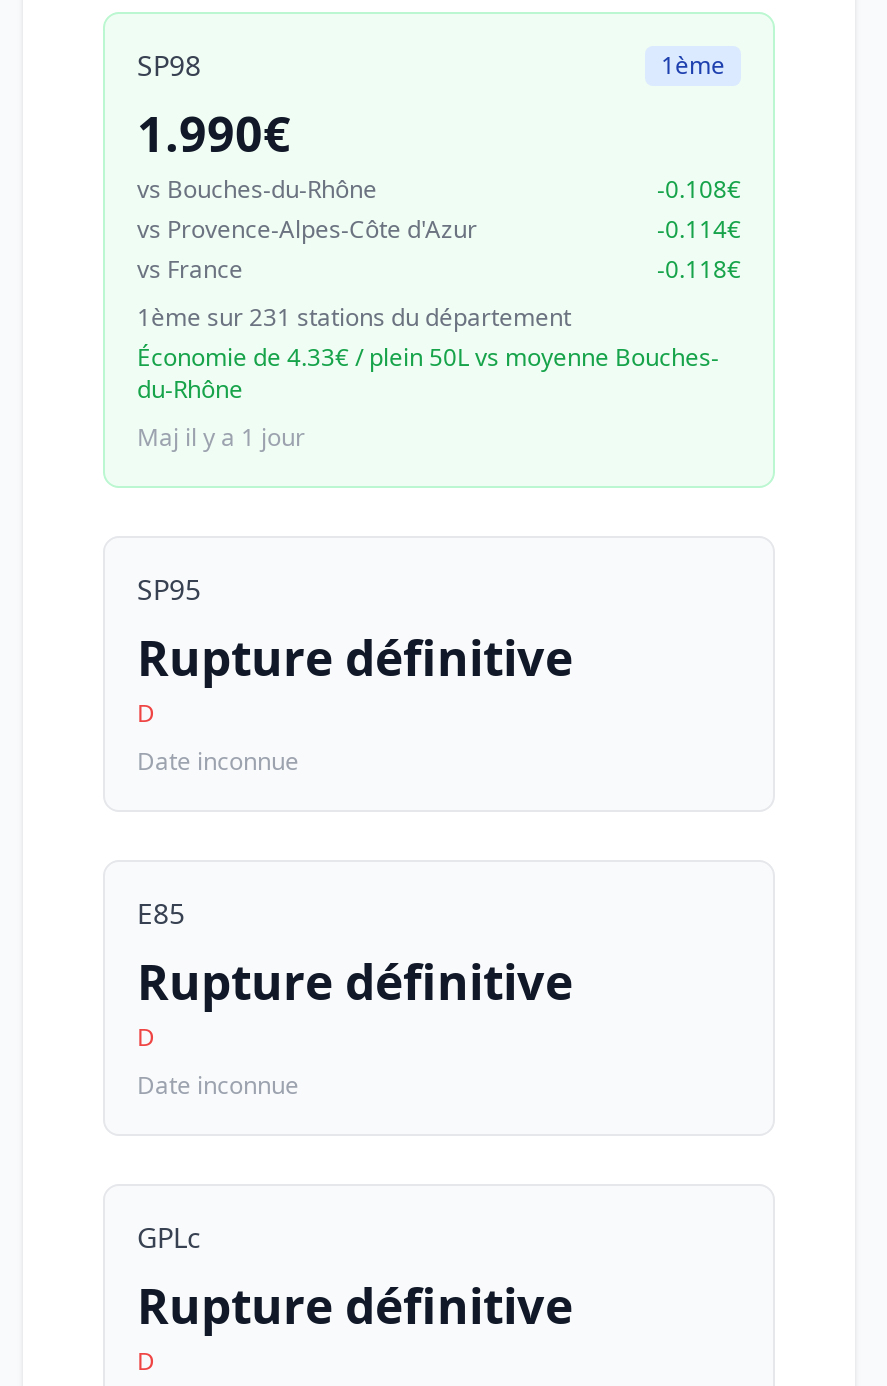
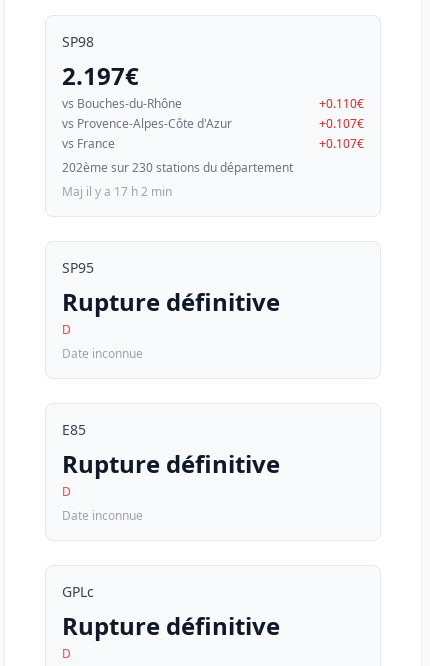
[137,48,725,166] 1ème | 1.990€ -> [62,59,139,92] 2.197€
[657,172,741,206] -0.108€ -> [319,95,364,112] +0.110€
[657,212,741,246] -0.114€ -> [319,115,364,132] +0.107€
[137,252,741,454] -0.118€ | 1ème sur 231 stations du département | Économie de 4.33€ / plein 50L vs moyenne Bouches- | du-Rhône | Maj il y a 1 jour -> [62,135,364,200] +0.107€ | 202ème sur 230 stations du département | Maj il y a 17 h 2 min

